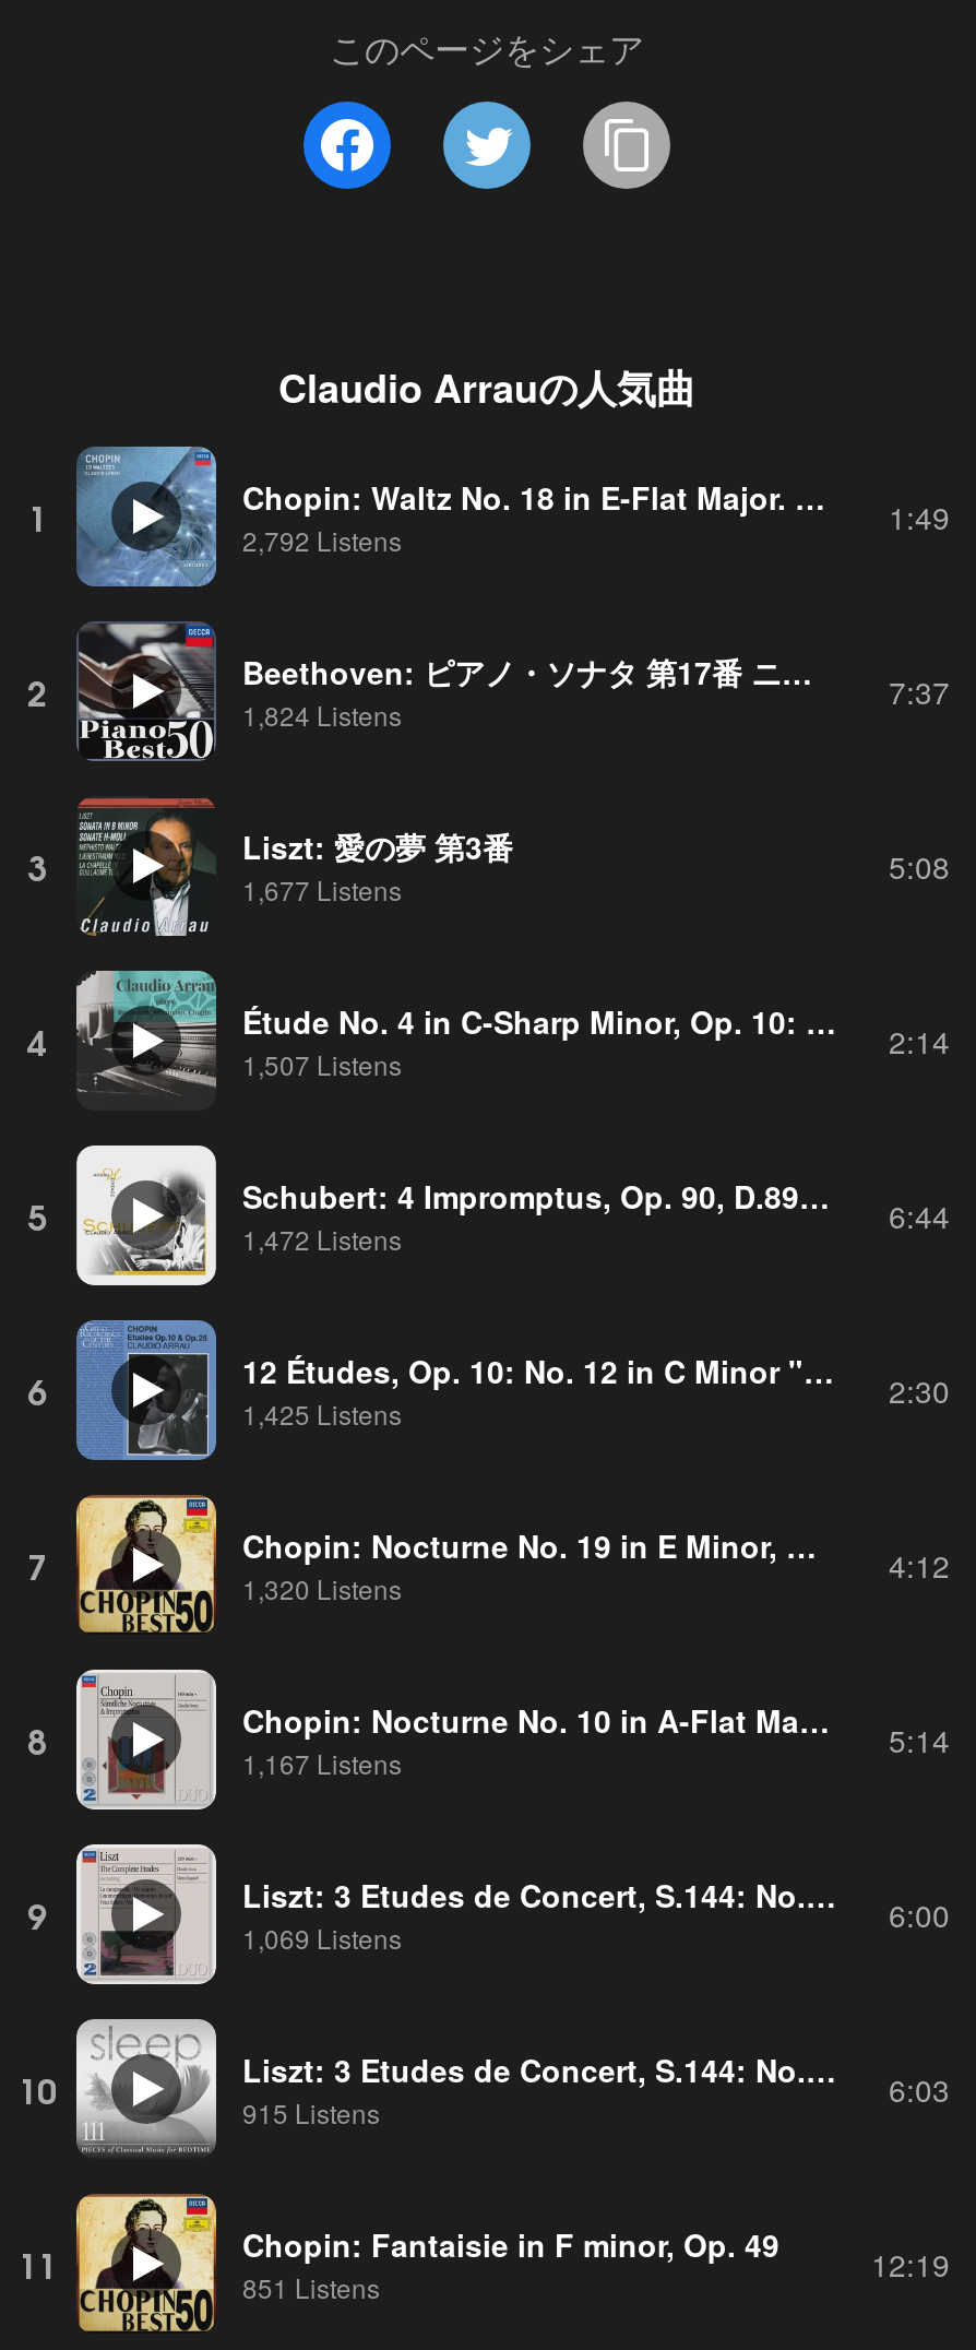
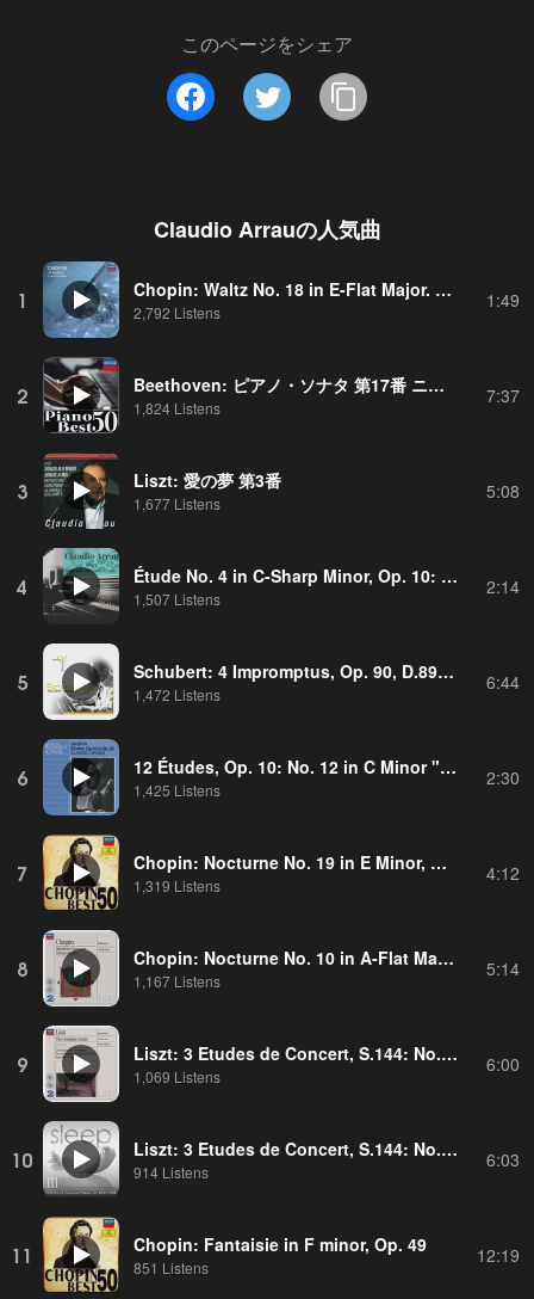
[242,1568,402,1605] 1,320 Listens -> [133,875,221,895] 1,319 Listens
[242,2092,380,2129] 915 Listens -> [133,1161,209,1181] 914 Listens

